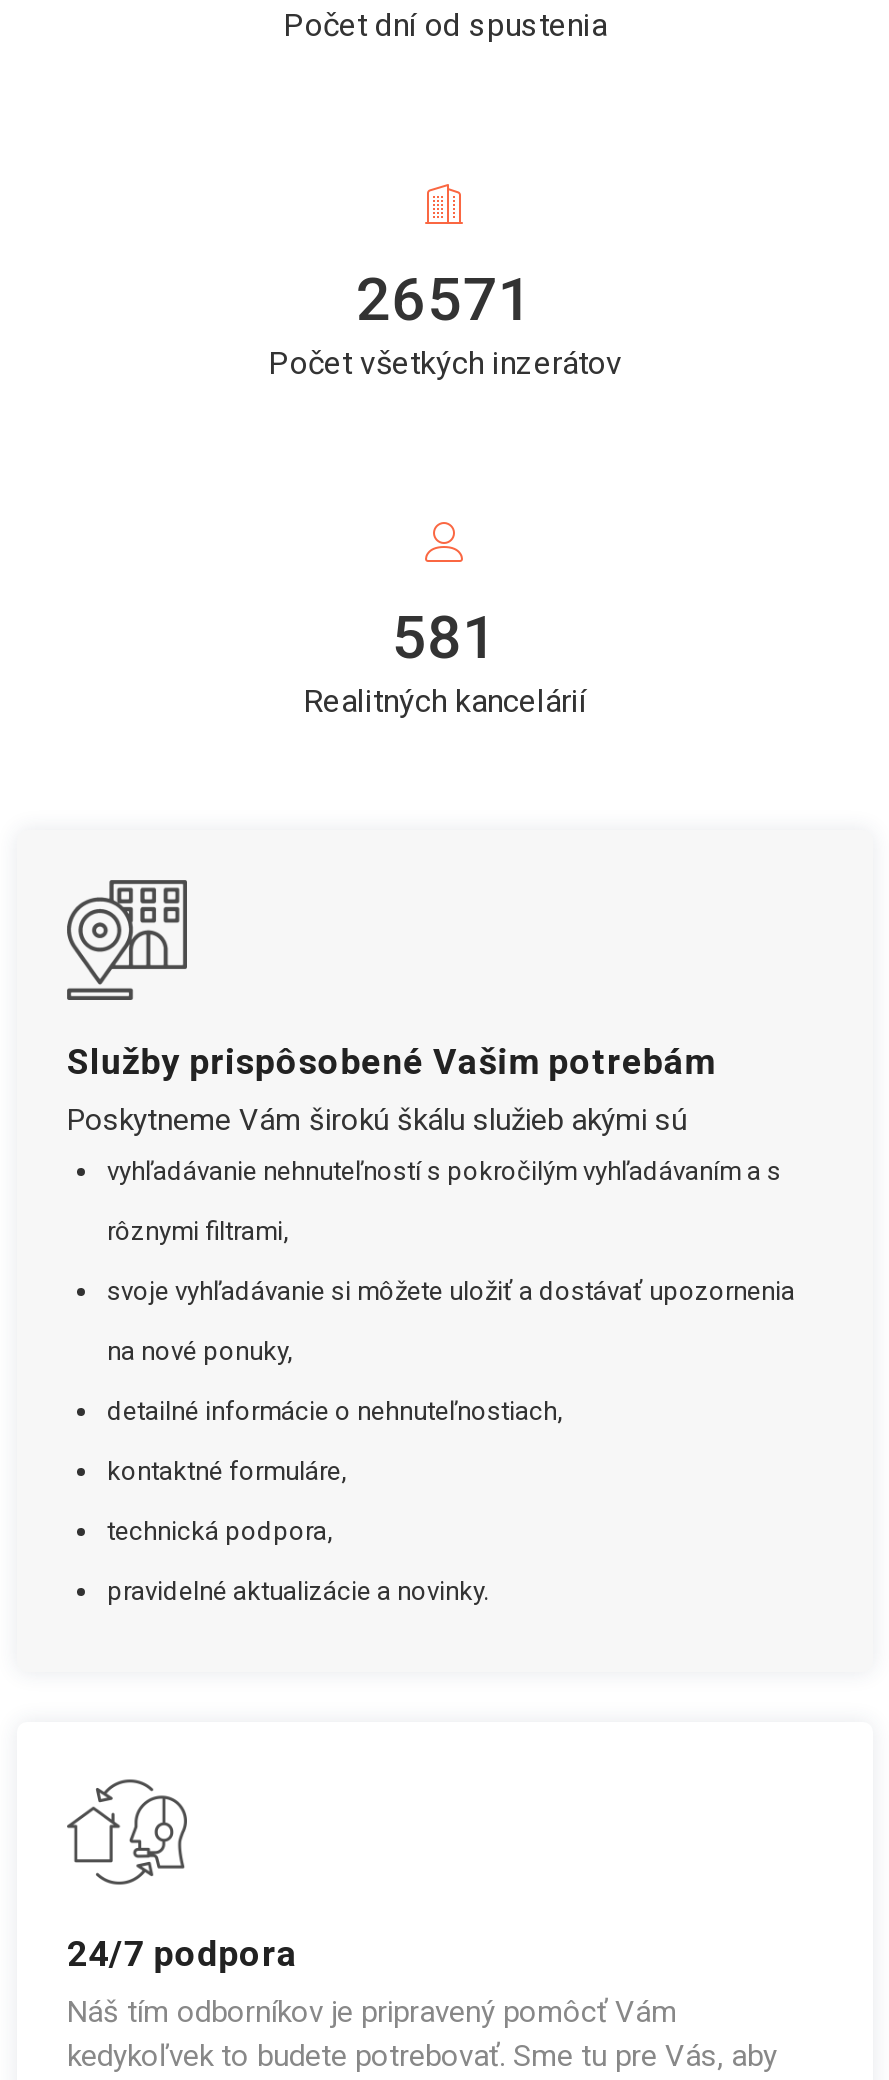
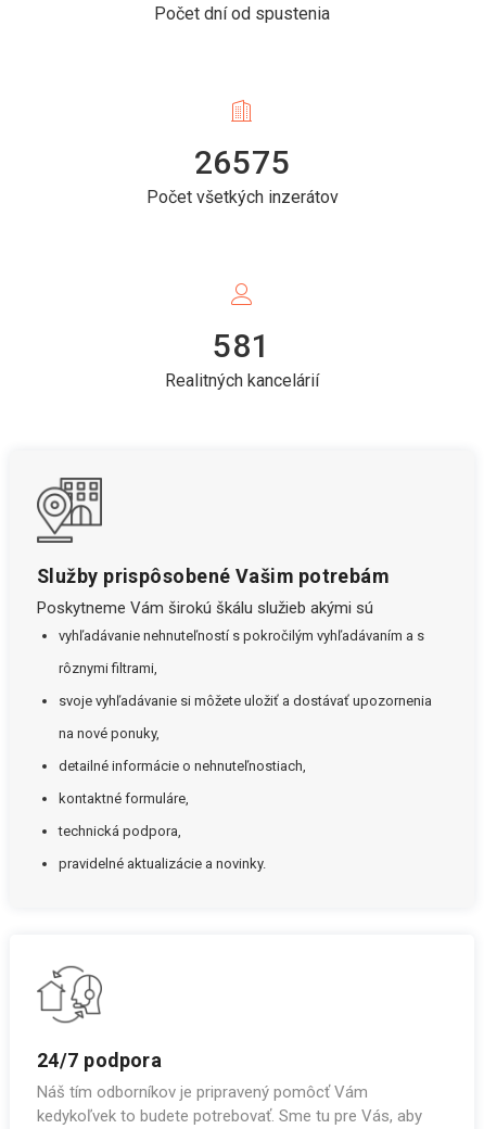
[356,264,534,334] 26571 -> [194,143,290,181] 26575

